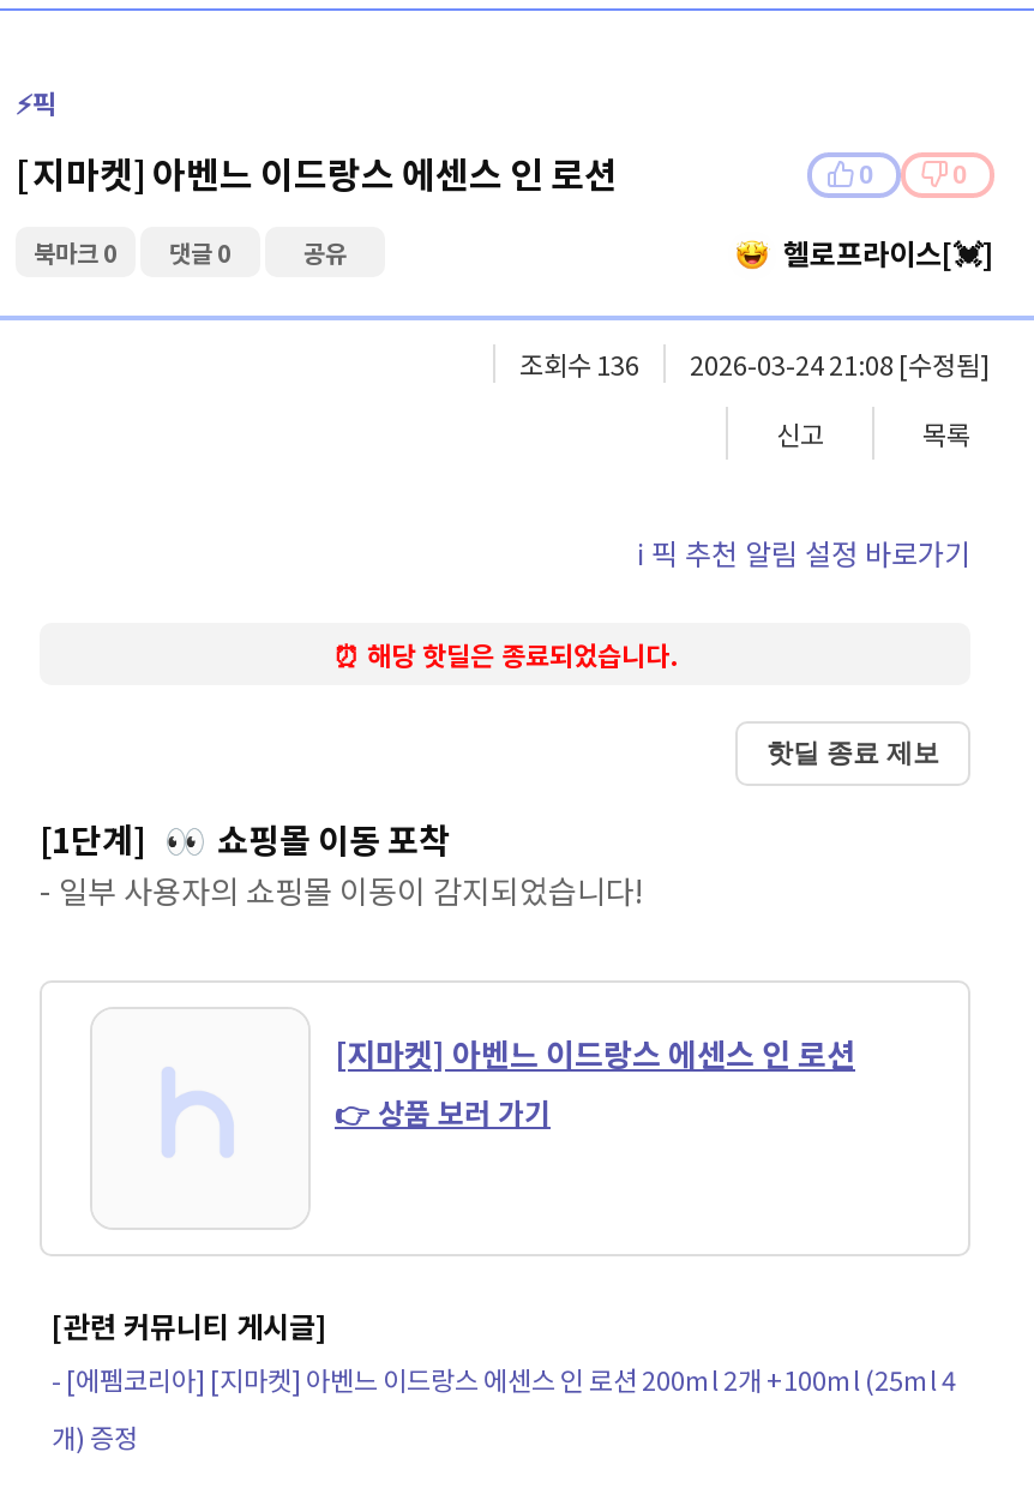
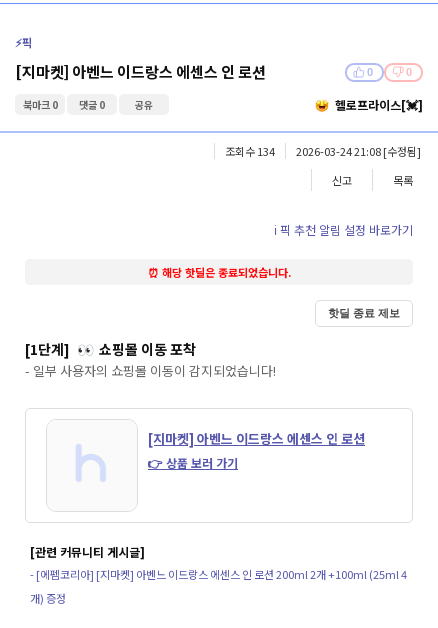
[519,343,994,382] 조회수 136 2026-03-24 21:08 [수정됨] -> [225,143,423,159] 조회수 134 2026-03-24 21:08 [수정됨]

